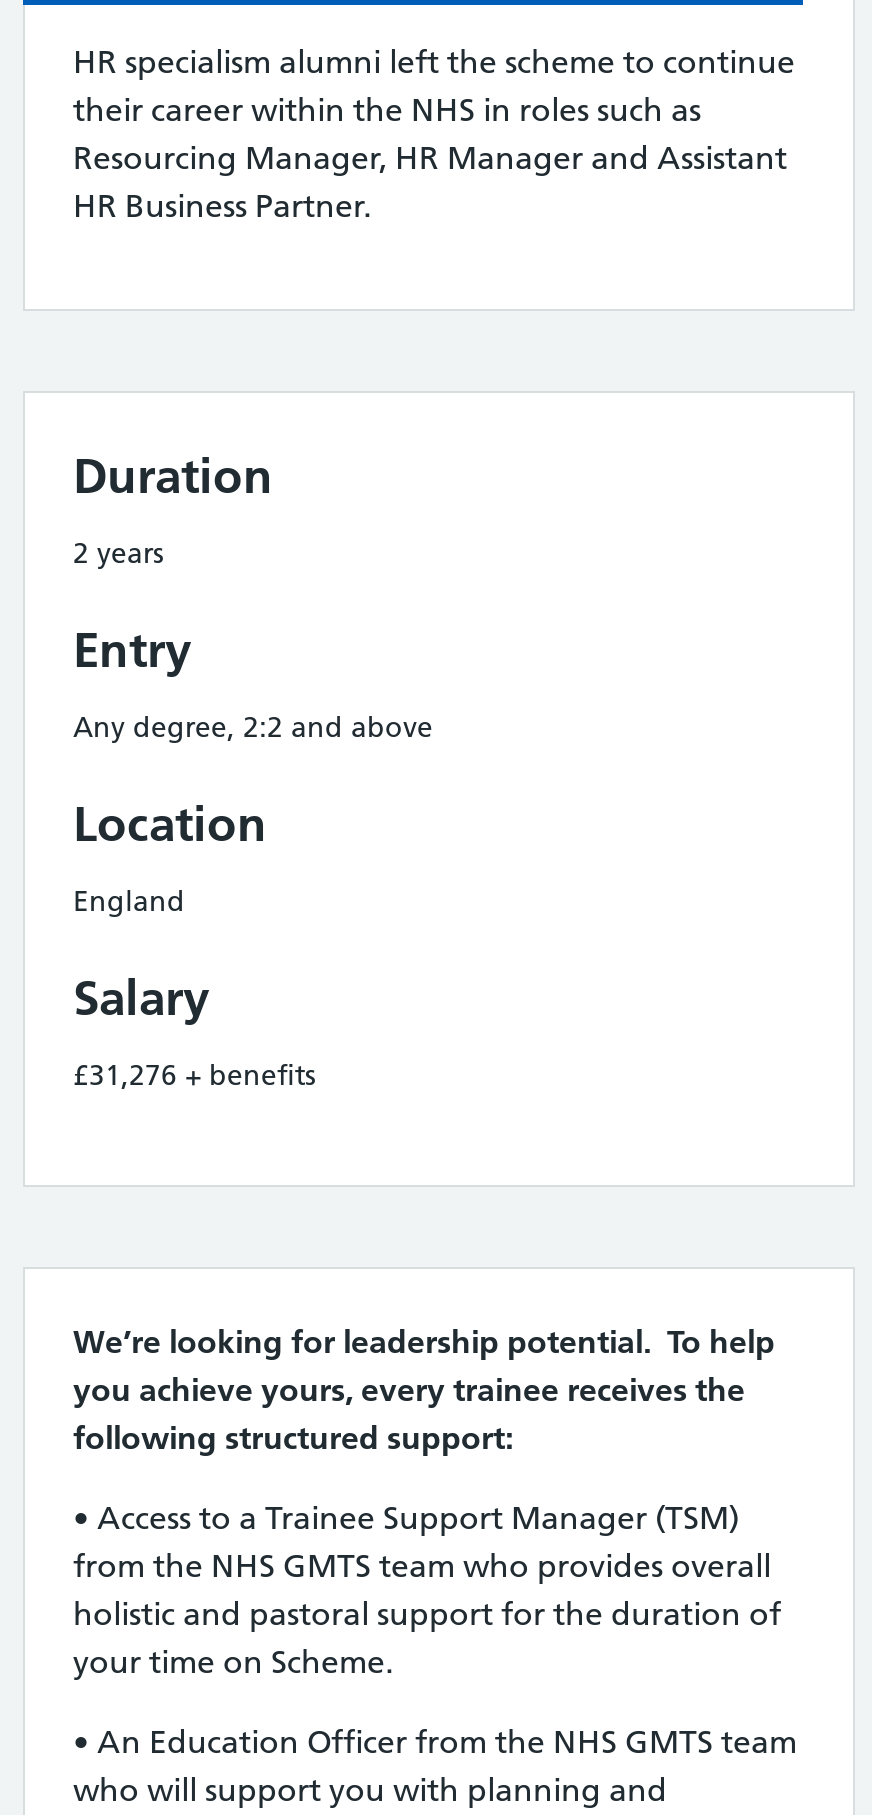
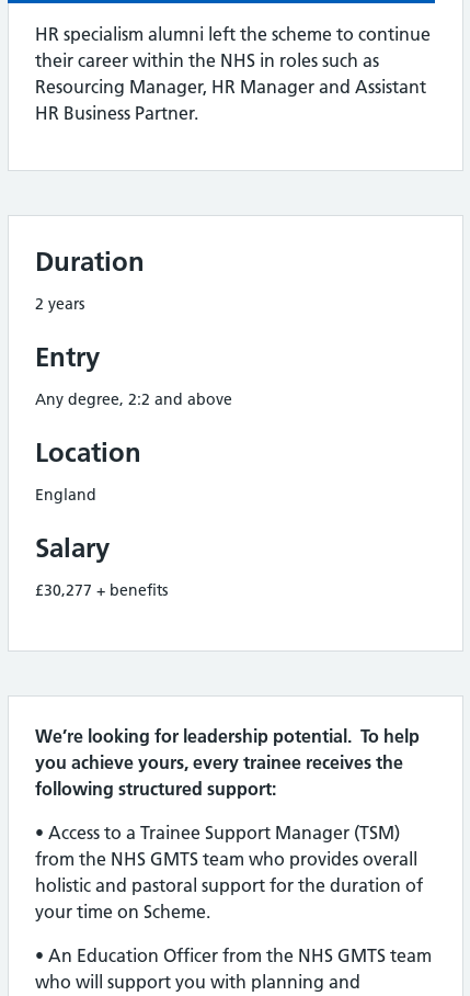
[73,1057,315,1093] £31,276 + benefits -> [35,580,168,600] £30,277 + benefits

